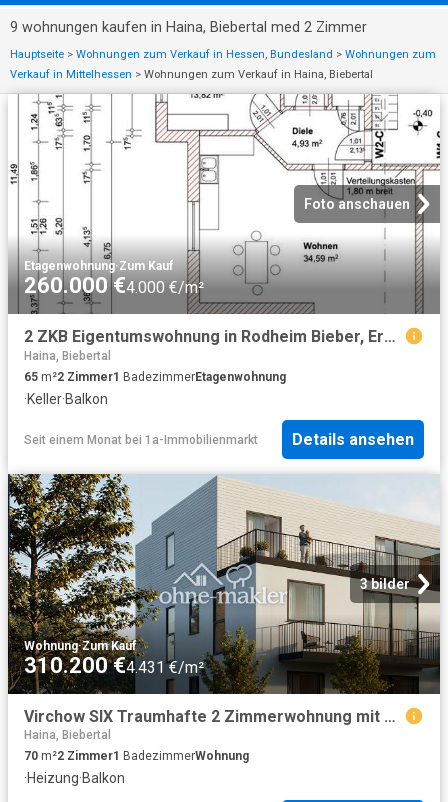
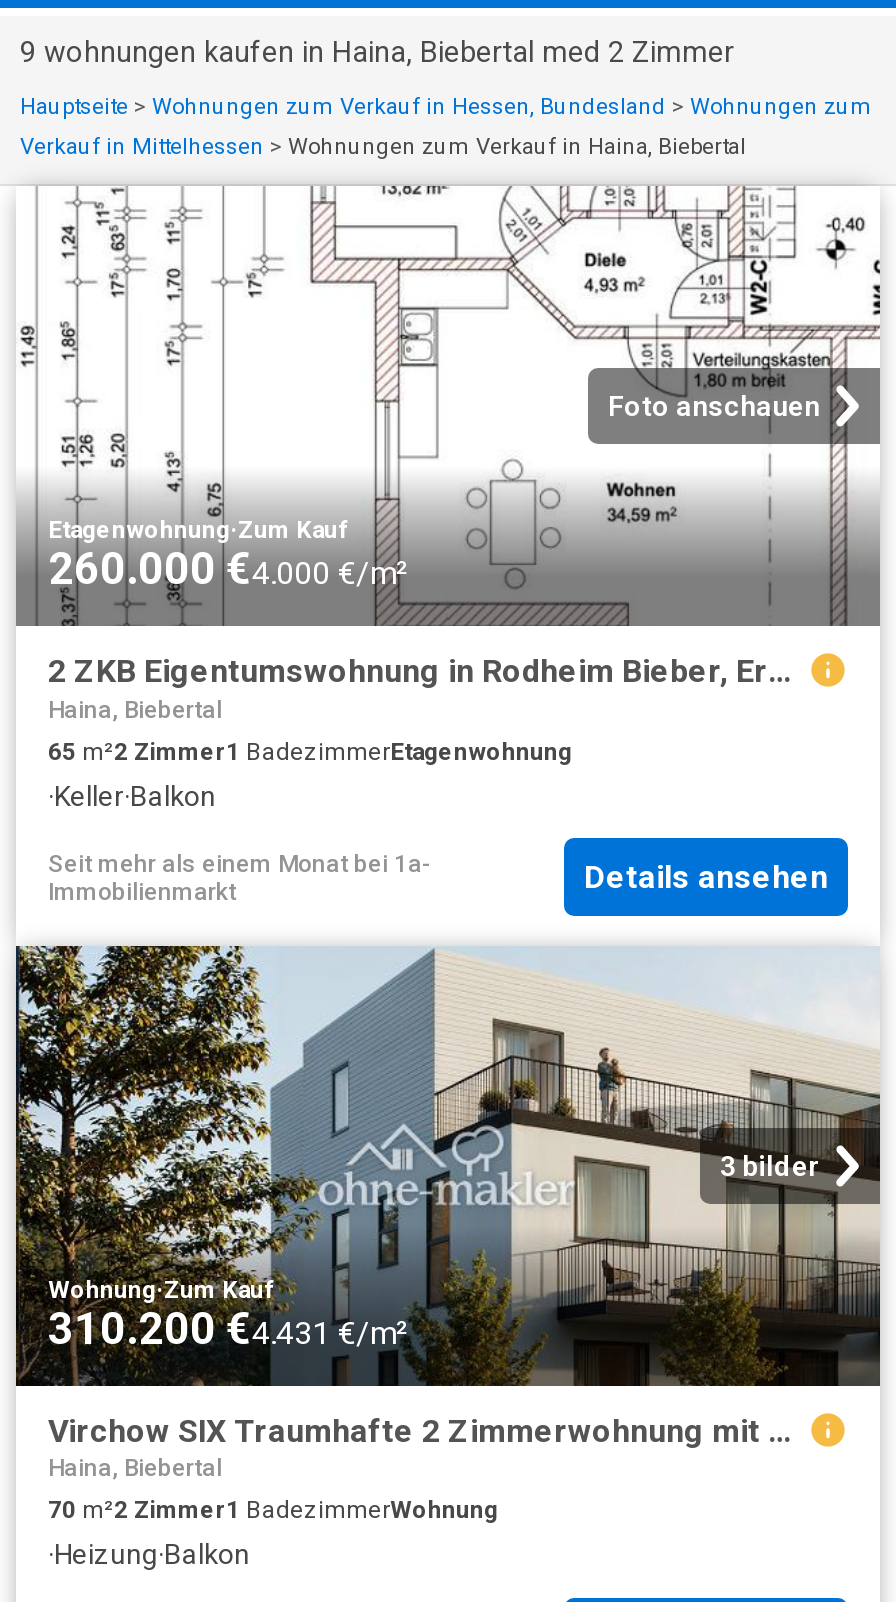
[24,433,258,447] Seit einem Monat bei 1a-Immobilienmarkt -> [48,849,432,905] Seit mehr als einem Monat bei 1a- | Immobilienmarkt

